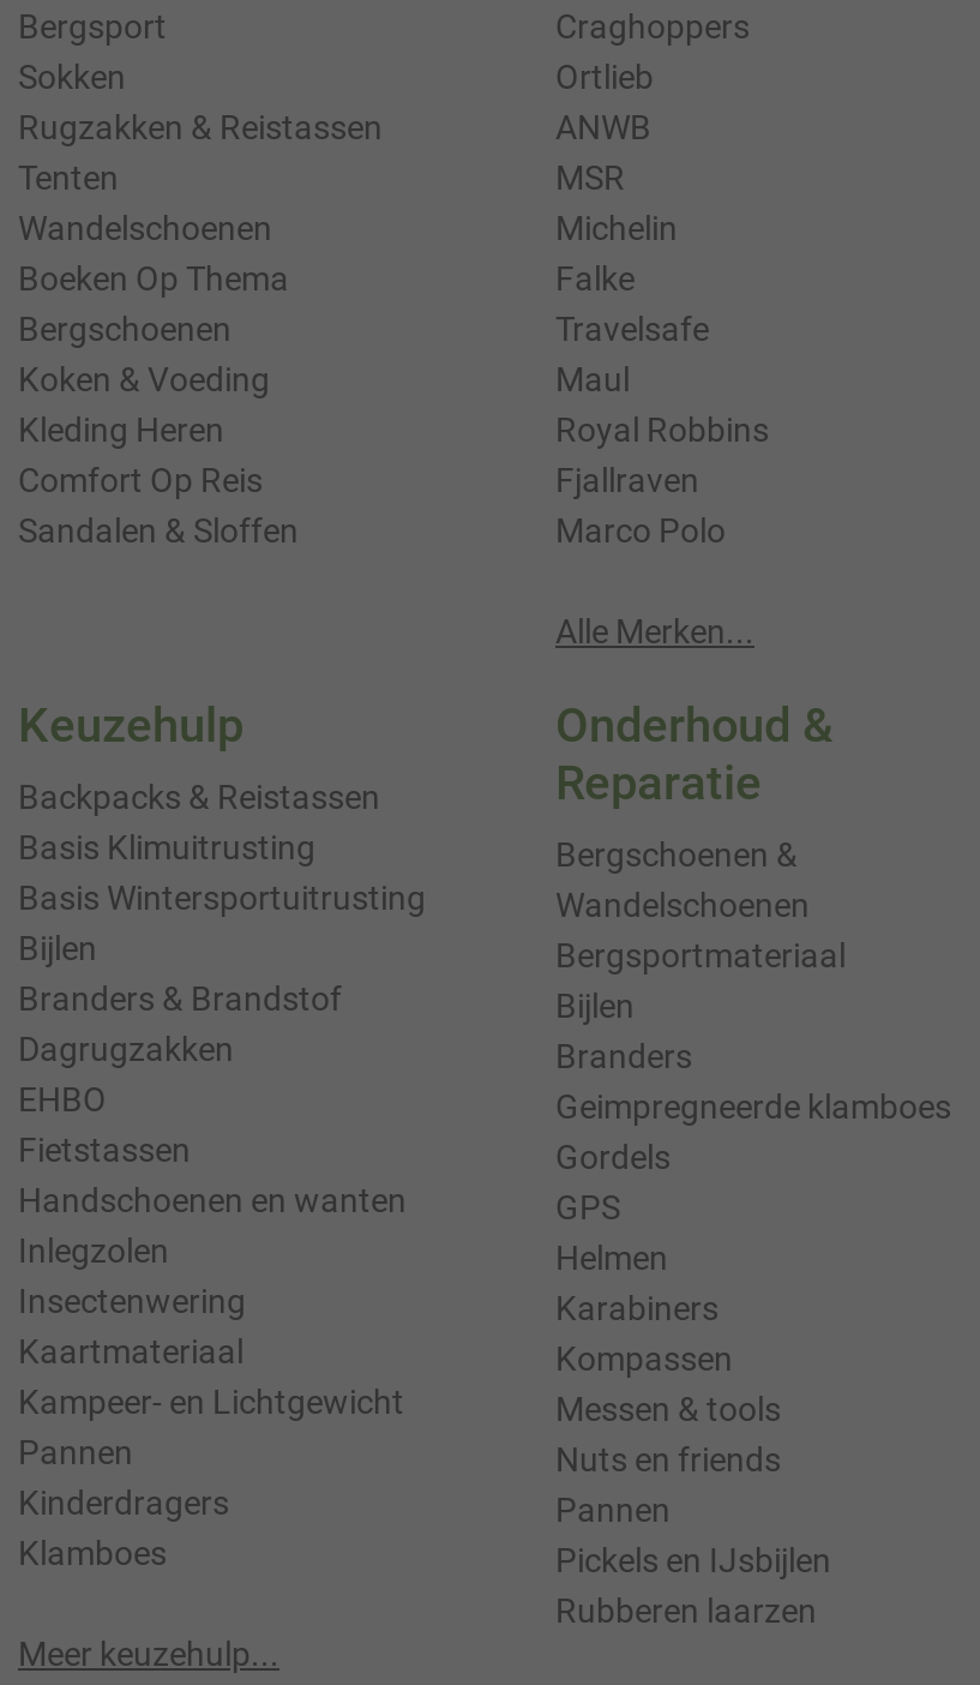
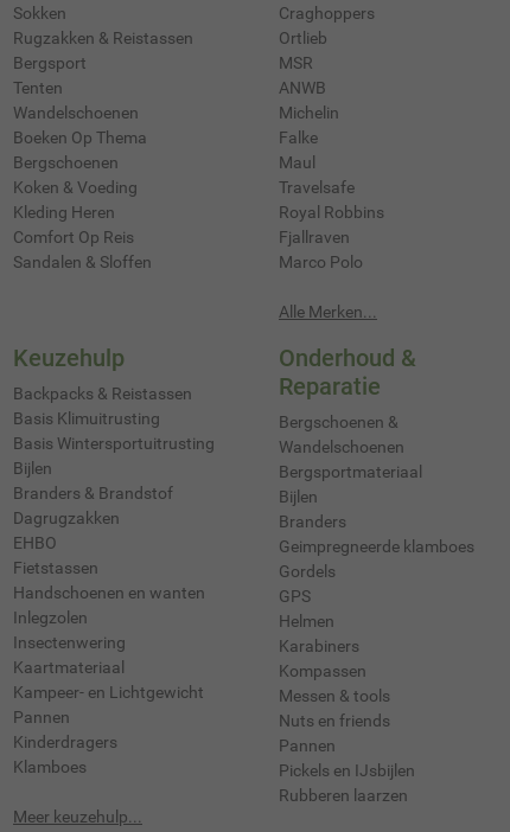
moved [18,6,167,44] -> [13,53,87,72]: Bergsport
moved [18,56,383,145] -> [13,3,193,47]: Sokken | Rugzakken & Reistassen
moved [555,107,651,145] -> [279,78,326,97]: ANWB
moved [555,157,625,196] -> [279,53,313,72]: MSR
moved [555,308,709,347] -> [279,177,355,196]: Travelsafe
moved [555,359,630,397] -> [279,152,315,171]: Maul

